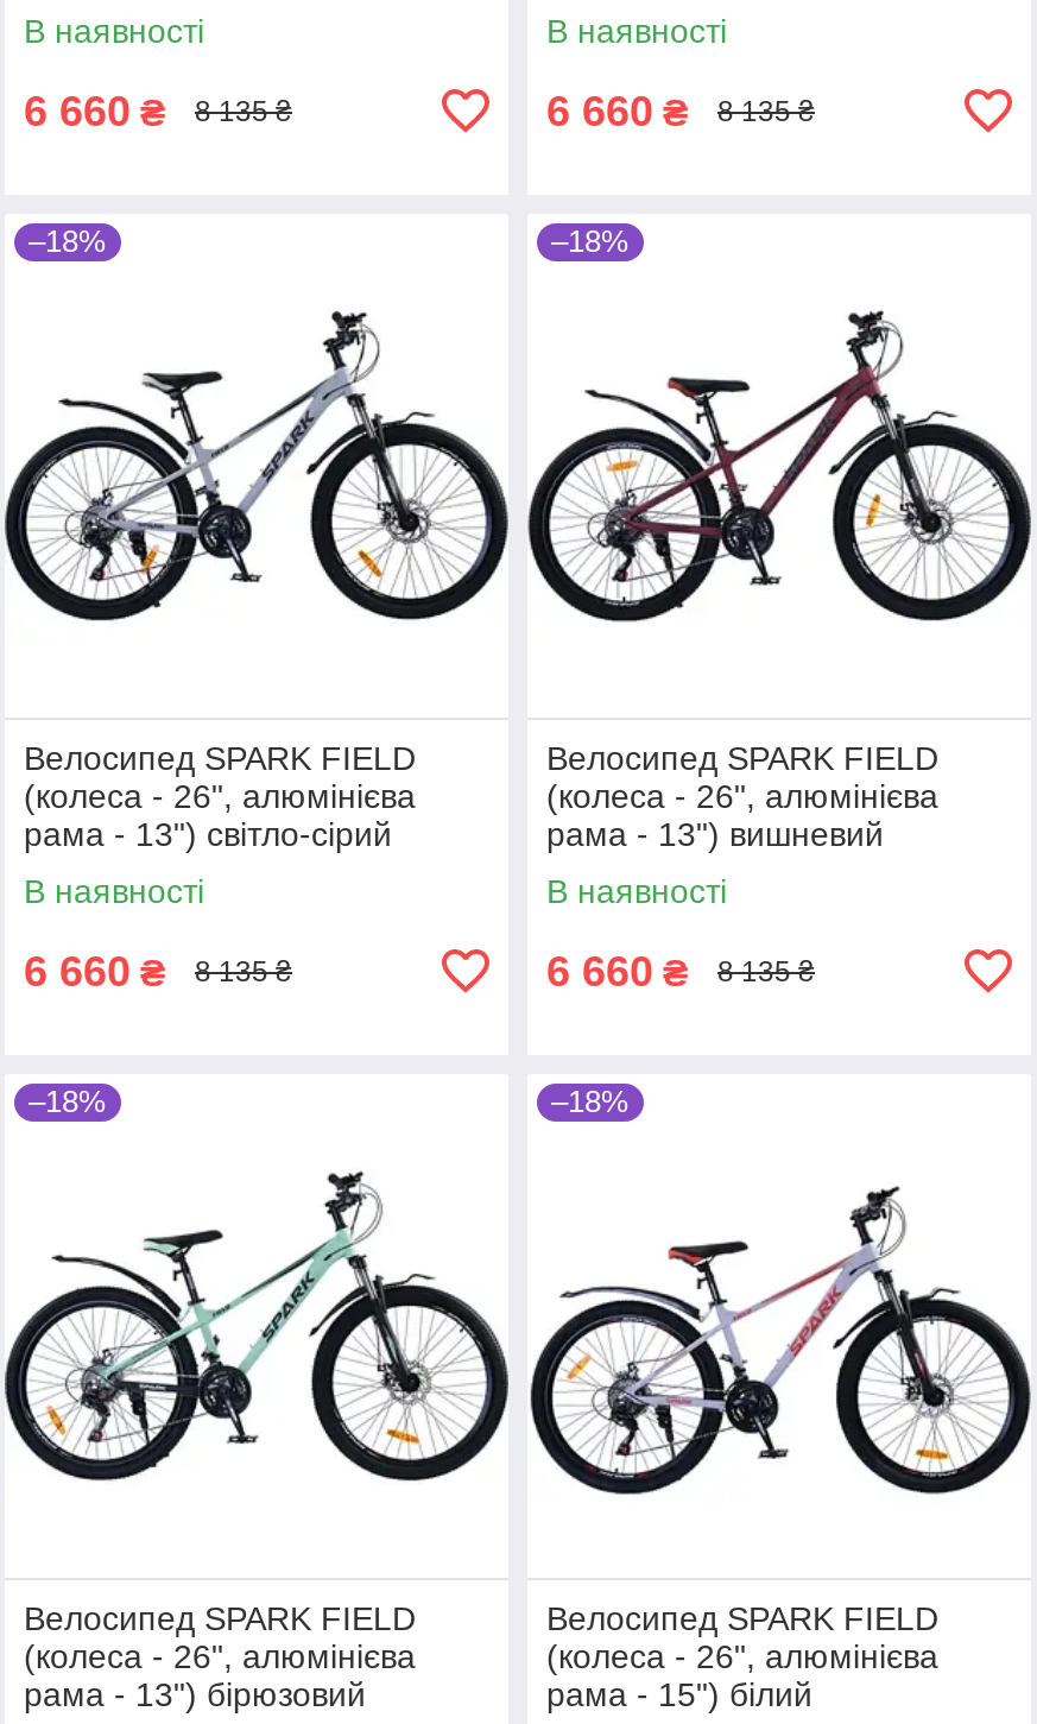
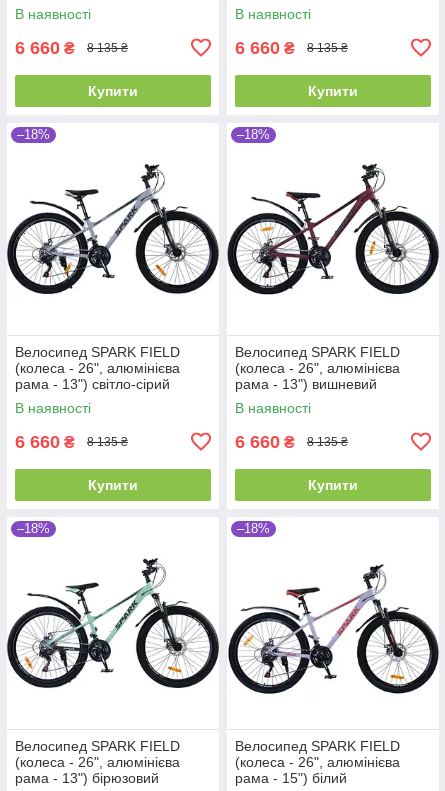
none -> [88,83,138,99] Купити
none -> [308,83,358,99] Купити
none -> [88,477,138,493] Купити
none -> [308,477,358,493] Купити

